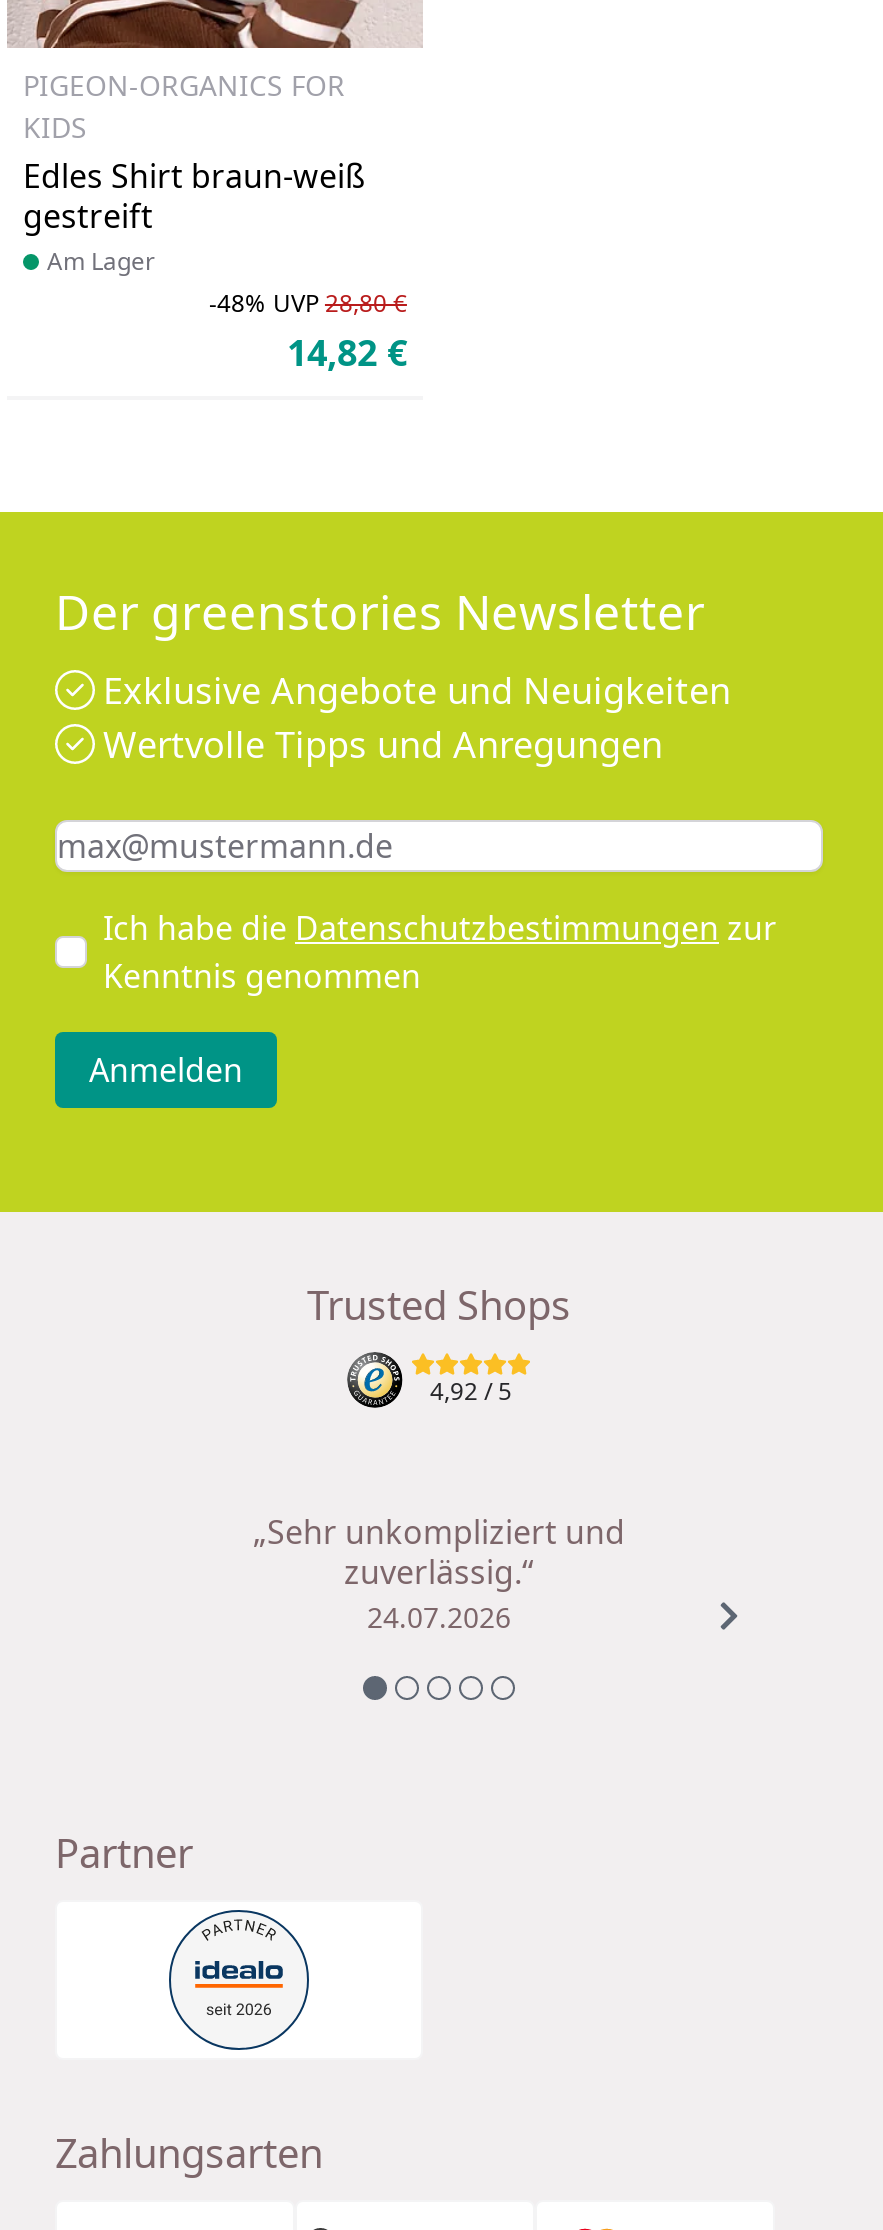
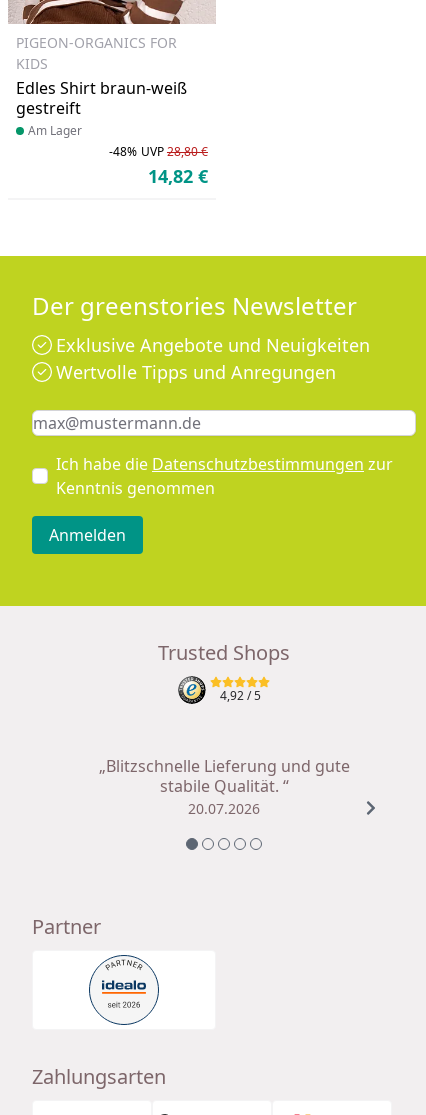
[253,1509,625,1635] „Sehr unkompliziert und | zuverlässig.“ | 24.07.2026 -> [98,755,349,818] „Blitzschnelle Lieferung und gute | stabile Qualität. “ | 20.07.2026

